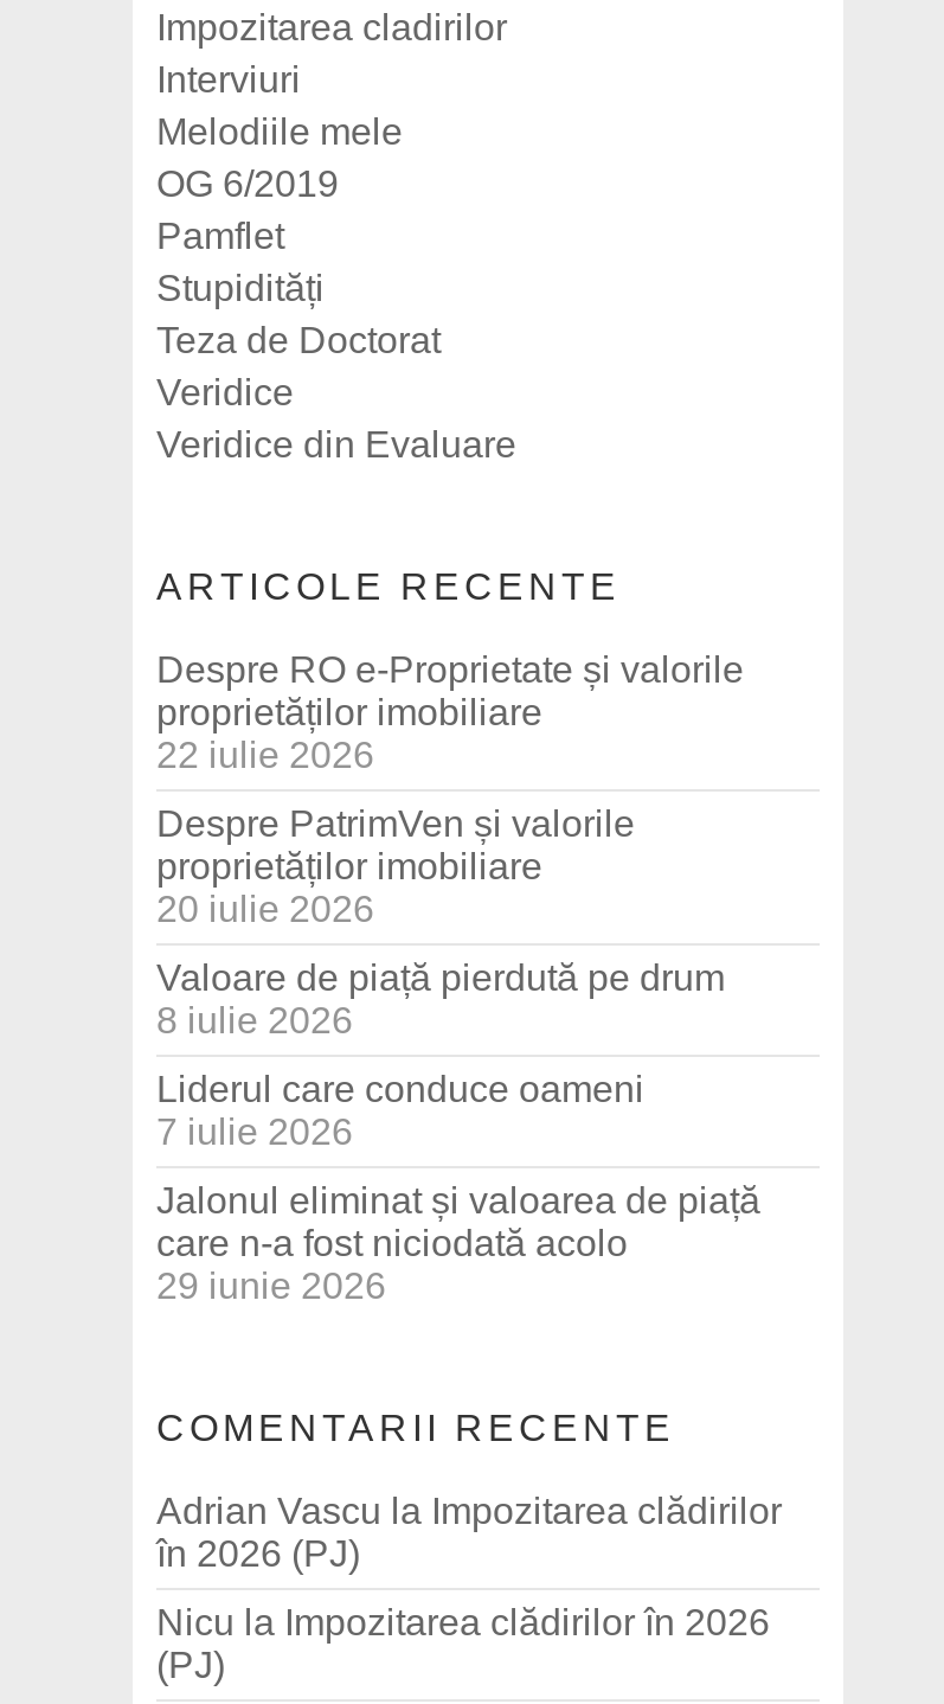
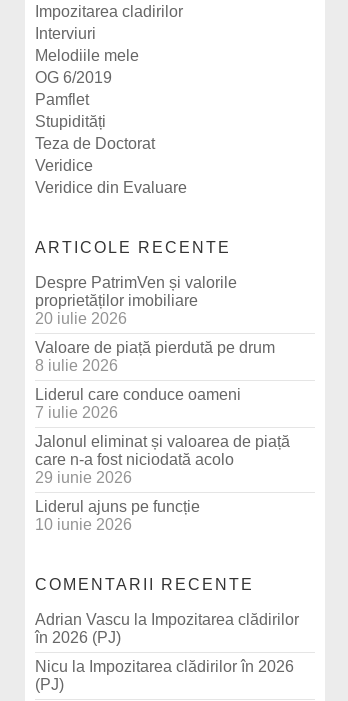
[156,650,744,775] Despre RO e-Proprietate și valorile | proprietăților imobiliare | 22 iulie 2026 -> none
moved [156,804,760,1306] -> [35,274,290,486]: Despre PatrimVen și valorile | proprietăților imobiliare | 20 iulie 2026 | ... | care n-a fost niciodată acolo | 29 iunie 2026
none -> [35,498,200,533] Liderul ajuns pe funcție | 10 iunie 2026

